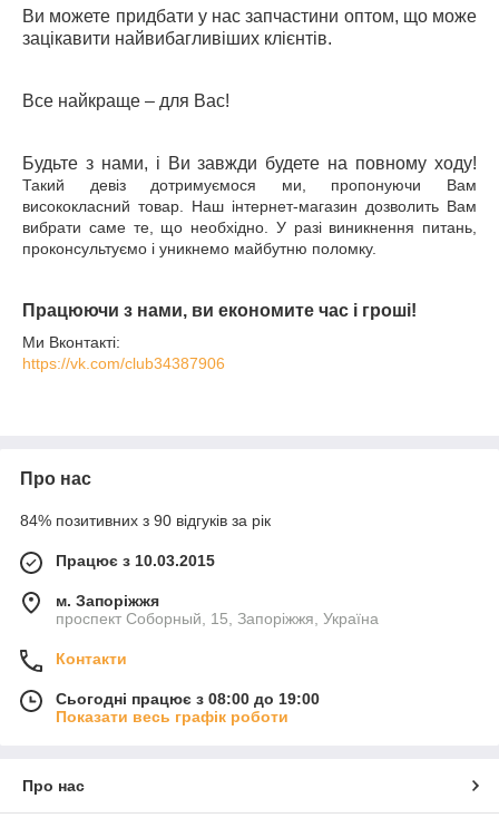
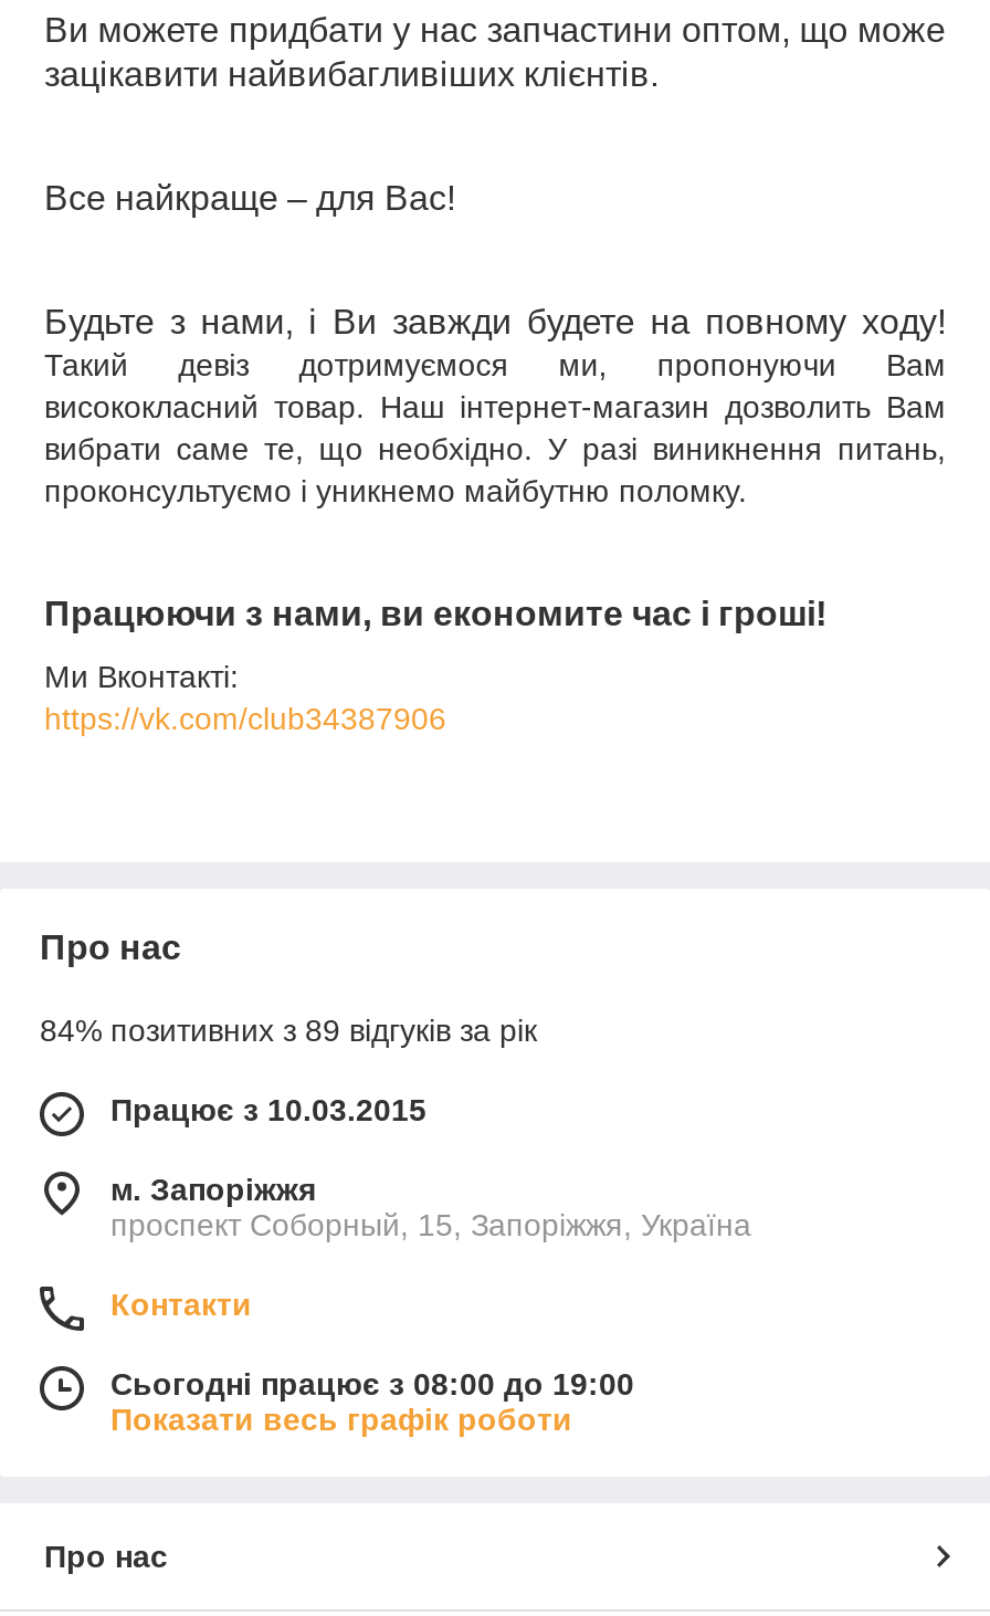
[20,512,271,529] 84% позитивних з 90 відгуків за рік -> [40,1012,537,1048] 84% позитивних з 89 відгуків за рік

